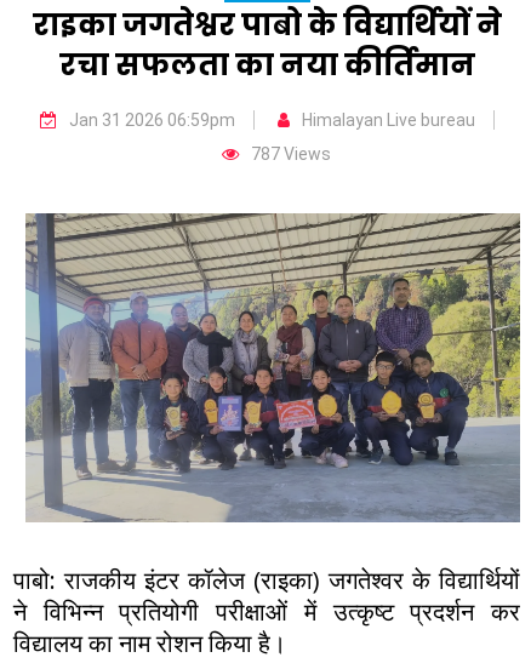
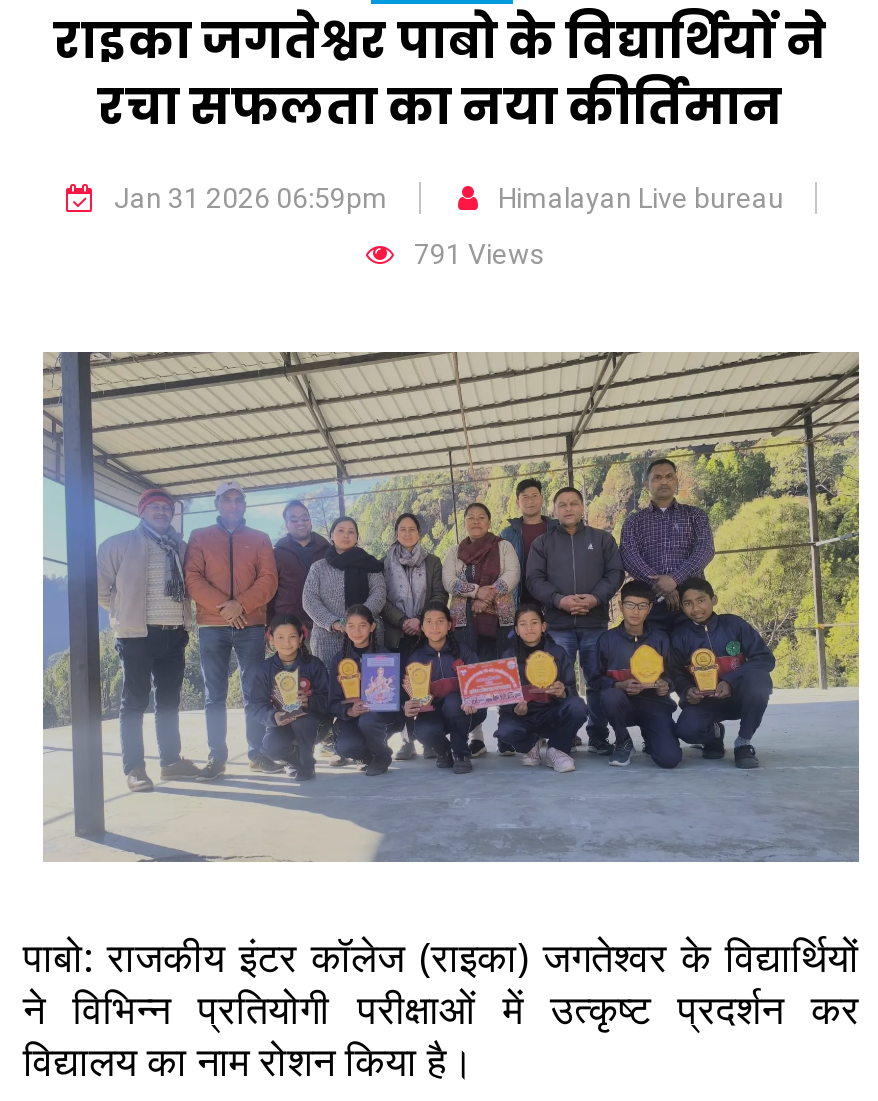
[250,144,330,163] 787 Views -> [414,237,546,269] 791 Views

